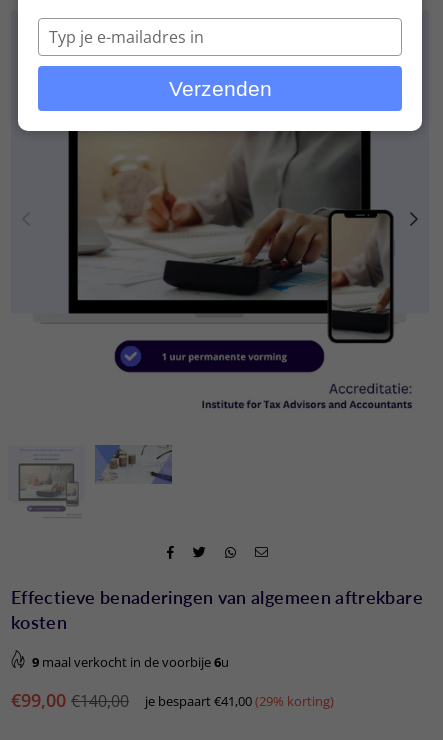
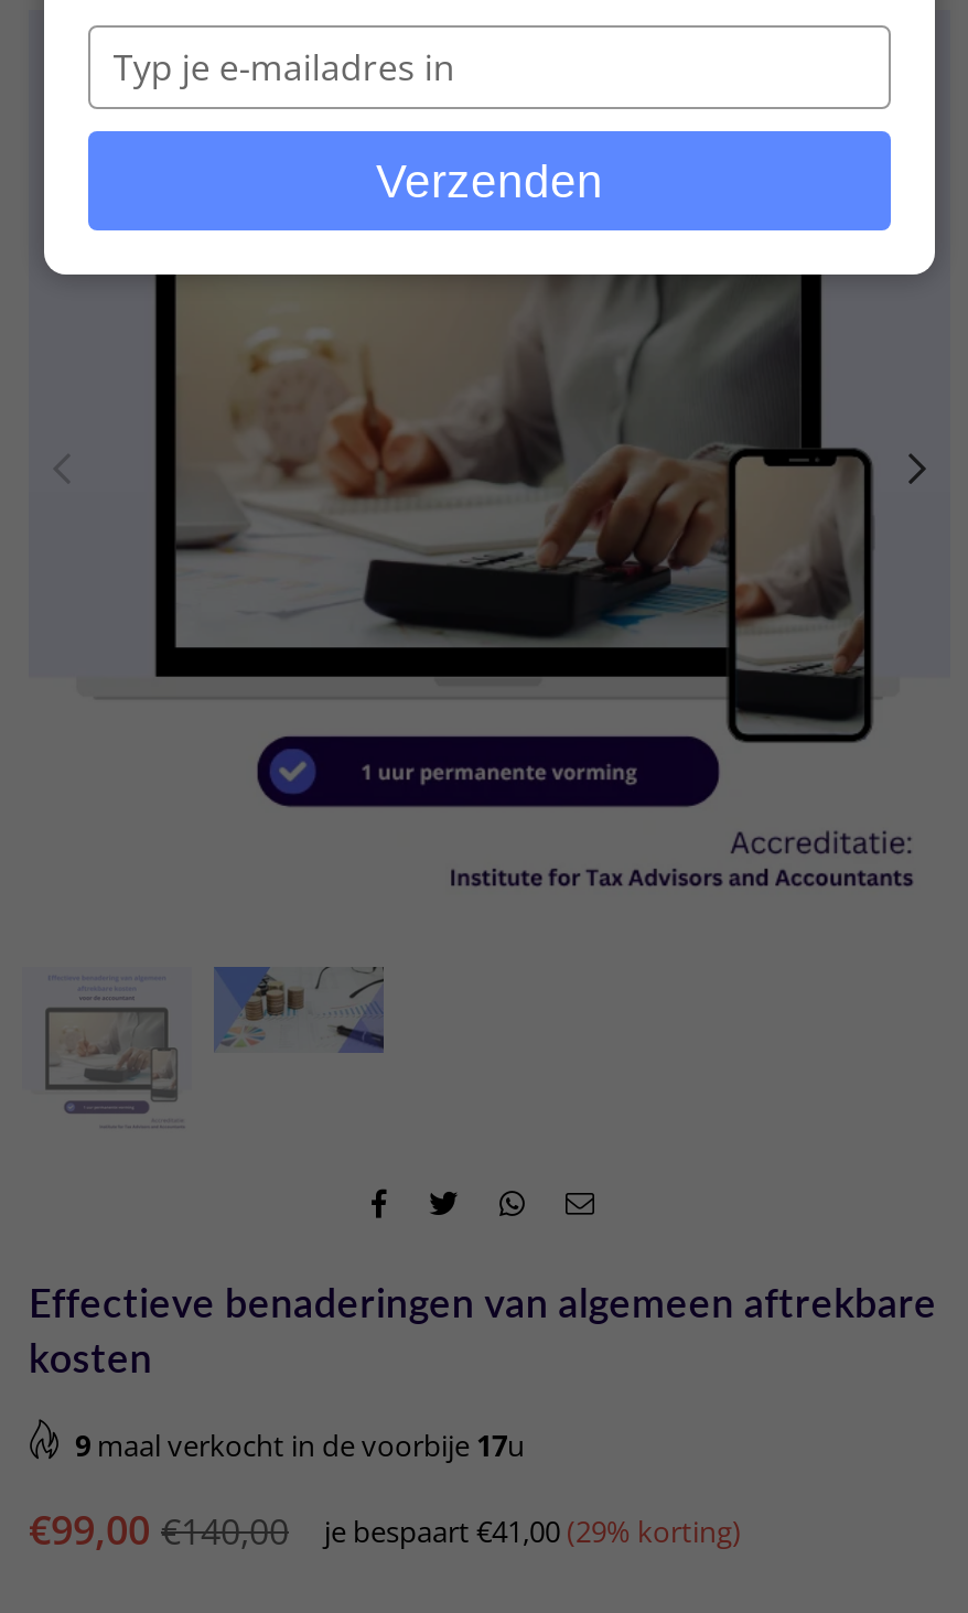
[32,653,229,671] 9 maal verkocht in de voorbije 6u -> [75,1426,525,1465] 9 maal verkocht in de voorbije 17u

